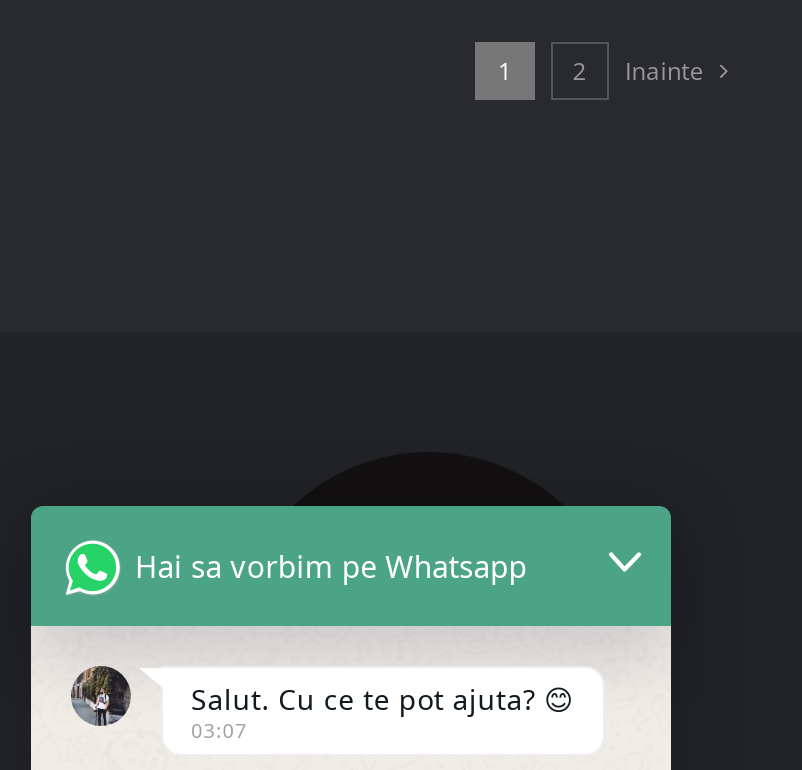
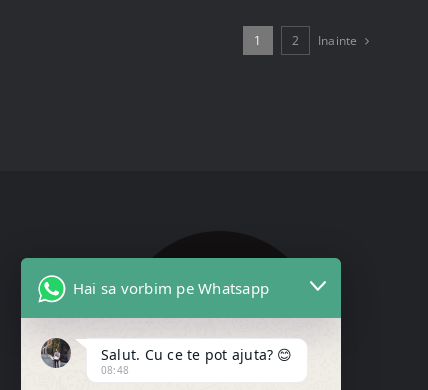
[191,716,247,744] 03:07 -> [101,363,129,377] 08:48

